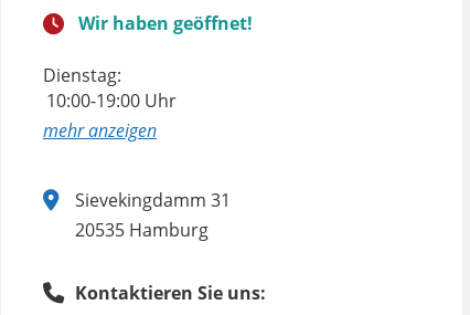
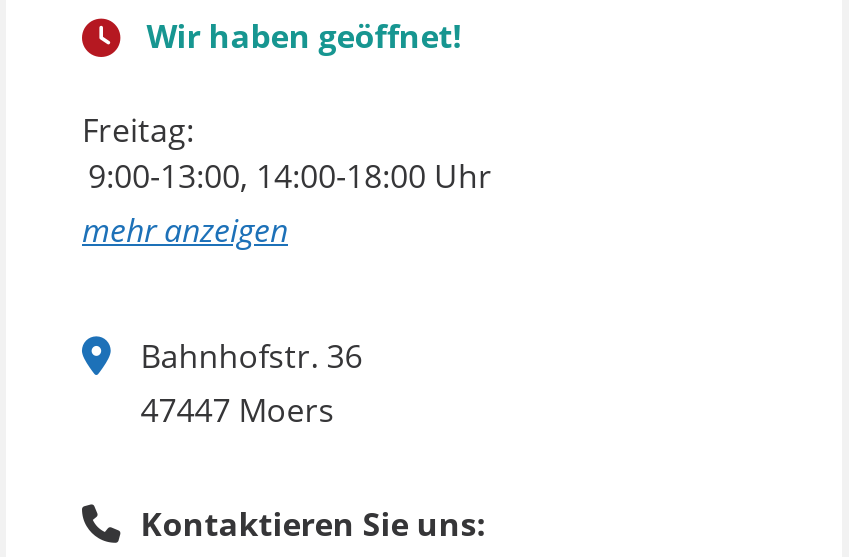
[43,63,177,113] Dienstag: | 10:00-19:00 Uhr -> [82,108,492,198] Freitag: | 9:00-13:00, 14:00-18:00 Uhr
[75,188,231,242] Sievekingdamm 31 | 20535 Hamburg -> [140,334,362,432] Bahnhofstr. 36 | 47447 Moers

